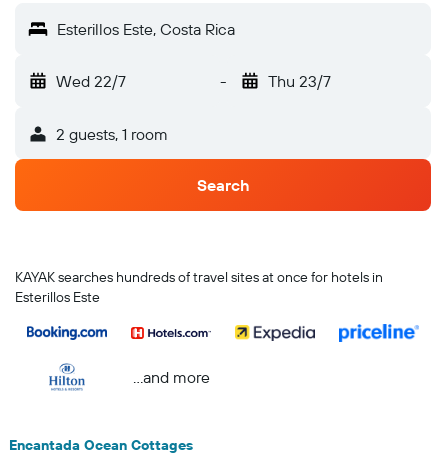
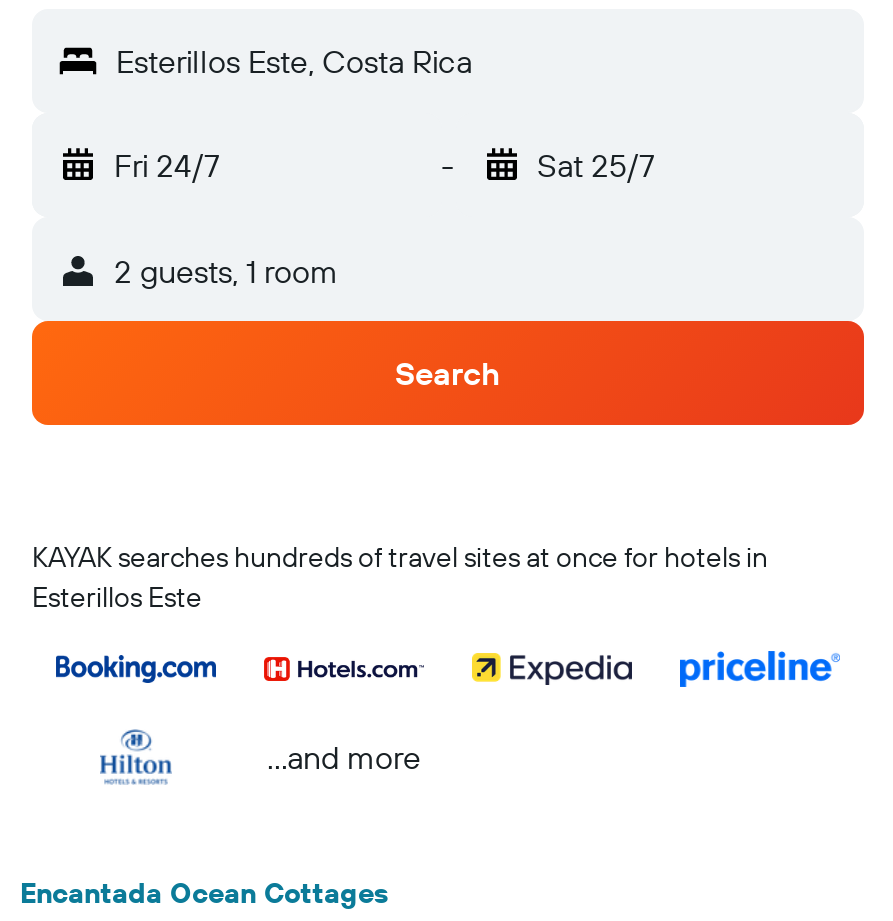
[56,71,126,91] Wed 22/7 -> [114,145,220,185] Fri 24/7
[267,71,330,91] Thu 23/7 -> [537,145,655,185] Sat 25/7

